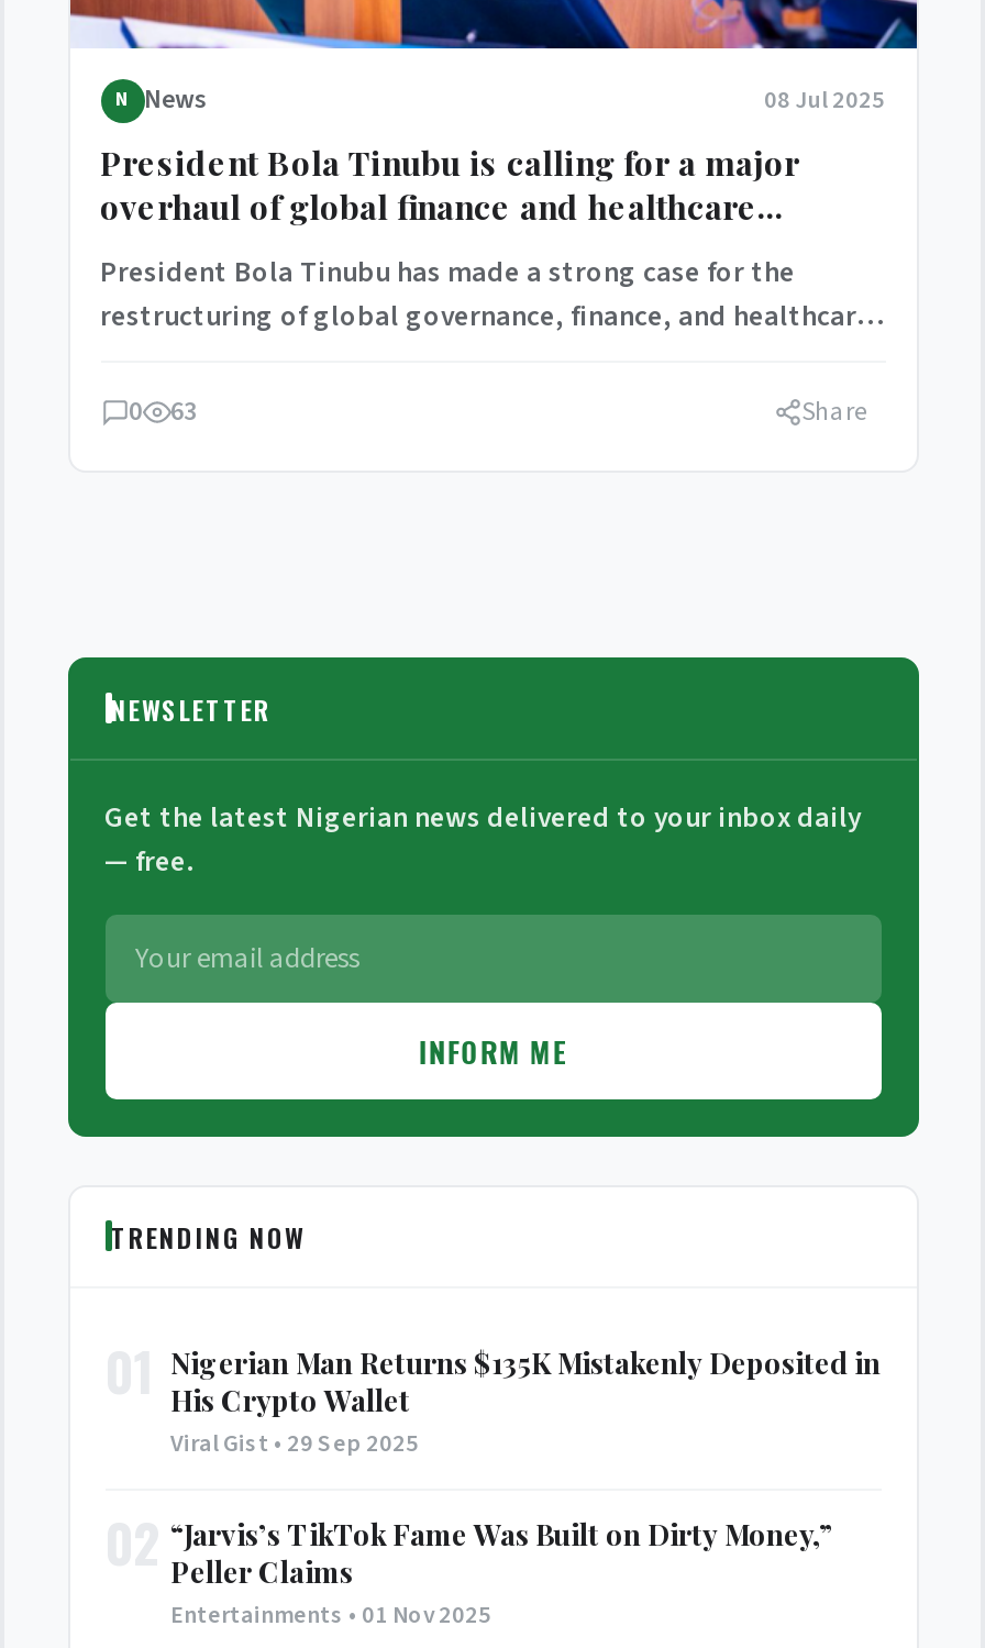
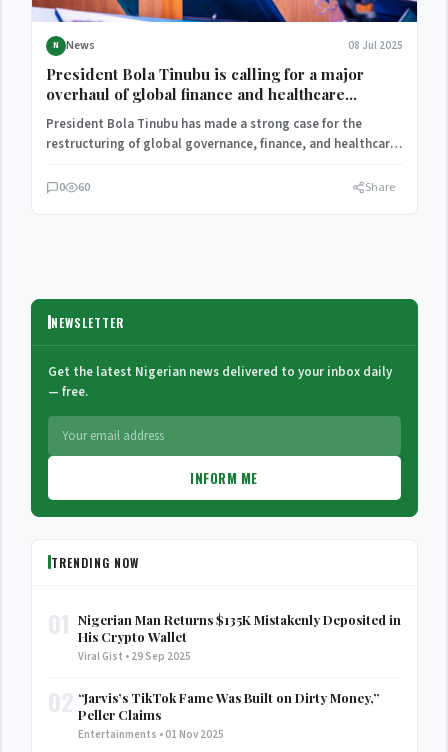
[129,393,197,430] 0 63 -> [58,179,89,196] 0 60

